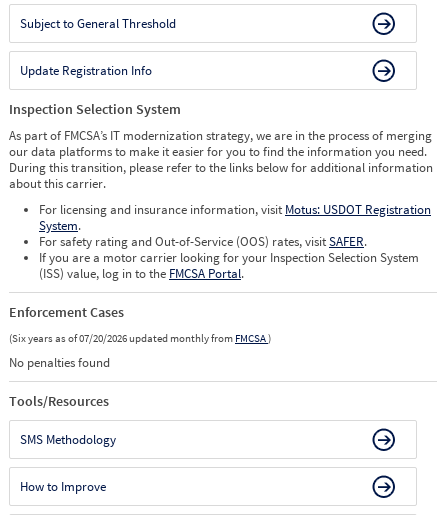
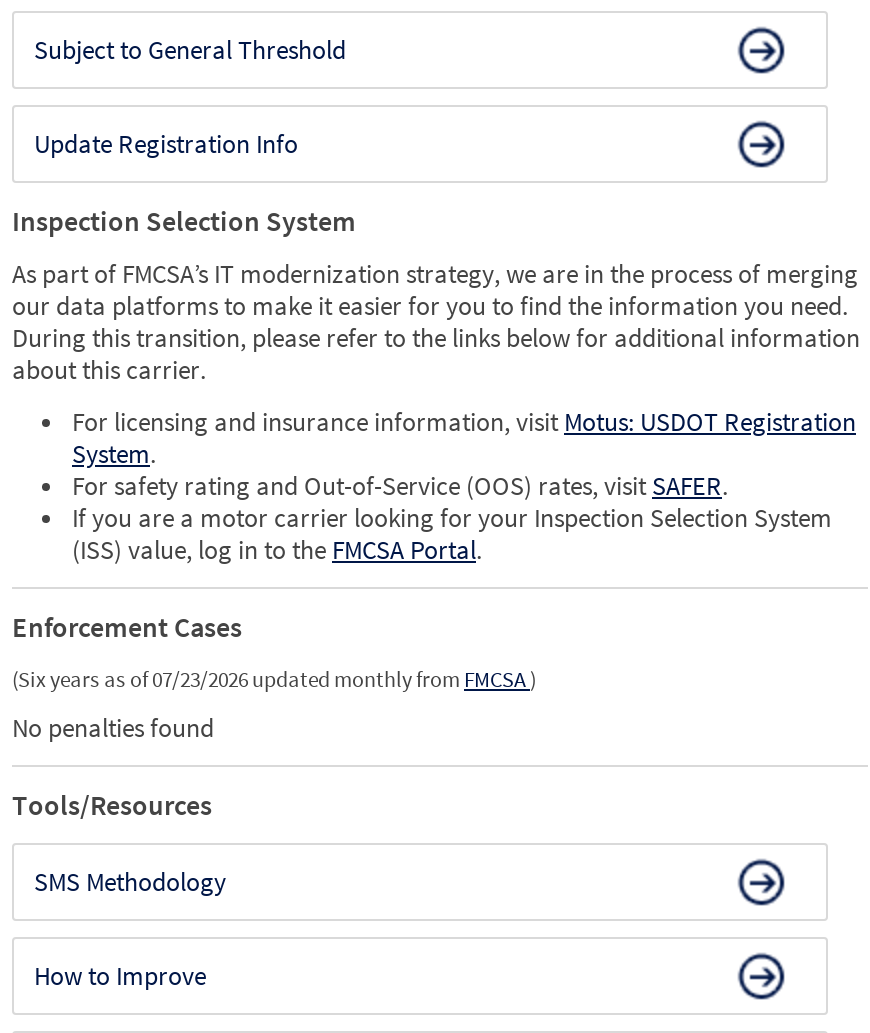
[9,331,271,345] (Six years as of 07/20/2026 updated monthly from FMCSA) -> [12,665,536,693] (Six years as of 07/23/2026 updated monthly from FMCSA)

